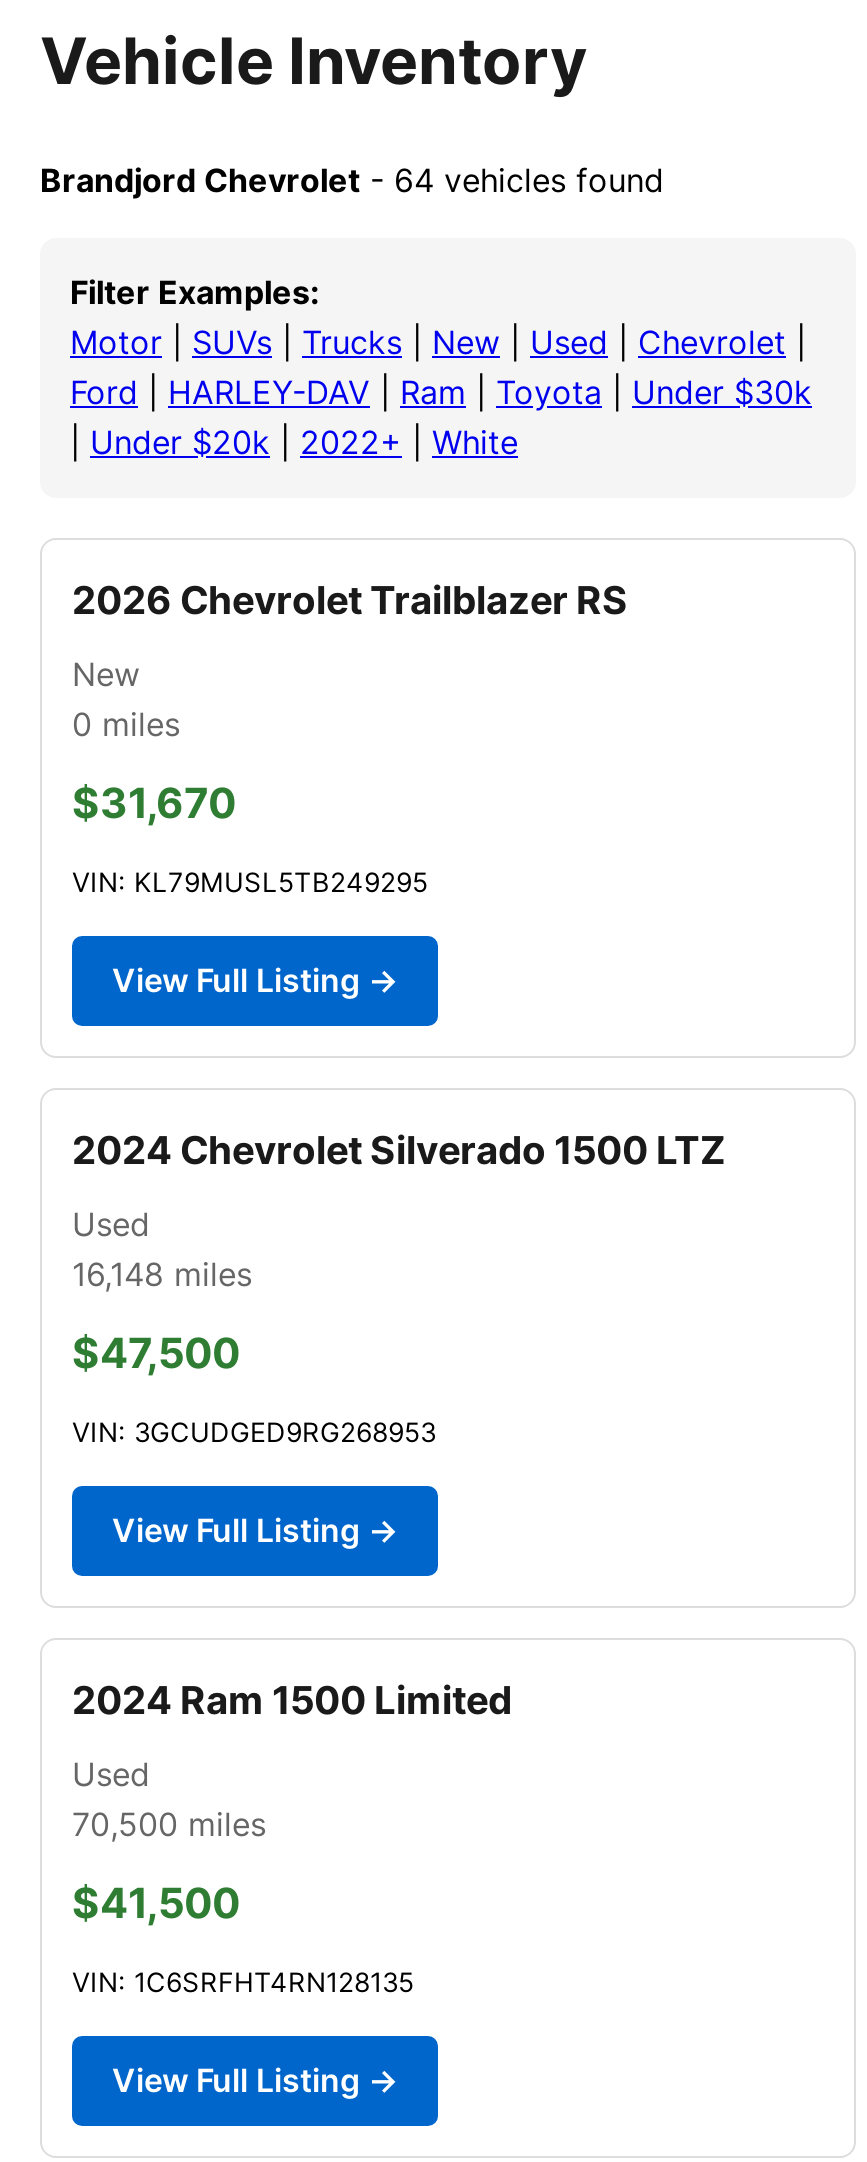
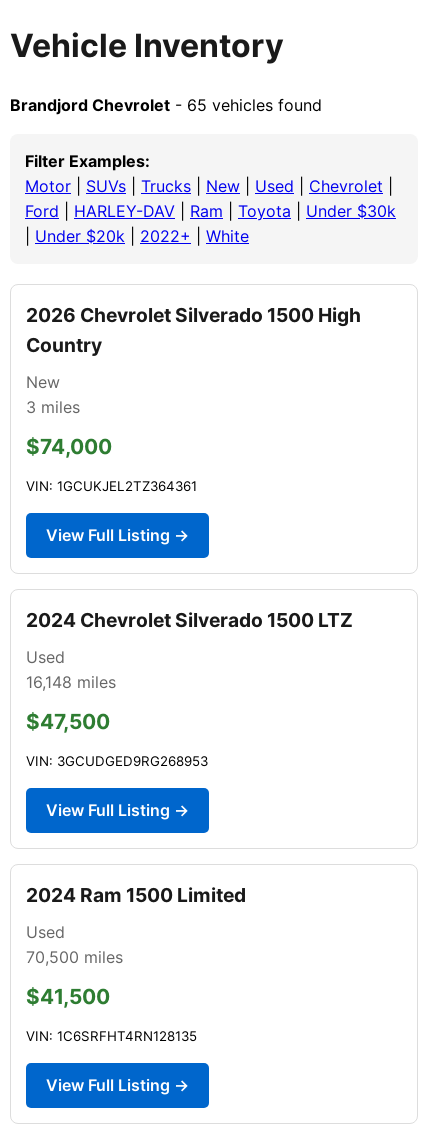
[40,160,664,200] Brandjord Chevrolet - 64 vehicles found -> [10,95,322,115] Brandjord Chevrolet - 65 vehicles found
[72,576,628,624] 2026 Chevrolet Trailblazer RS -> [26,303,361,357] 2026 Chevrolet Silverado 1500 High | Country
[72,704,180,744] 0 miles -> [26,397,80,417] 3 miles
[72,778,236,828] $31,670 -> [26,434,112,459] $74,000
[72,866,428,898] VIN: KL79MUSL5TB249295 -> [26,478,197,494] VIN: 1GCUKJEL2TZ364361

